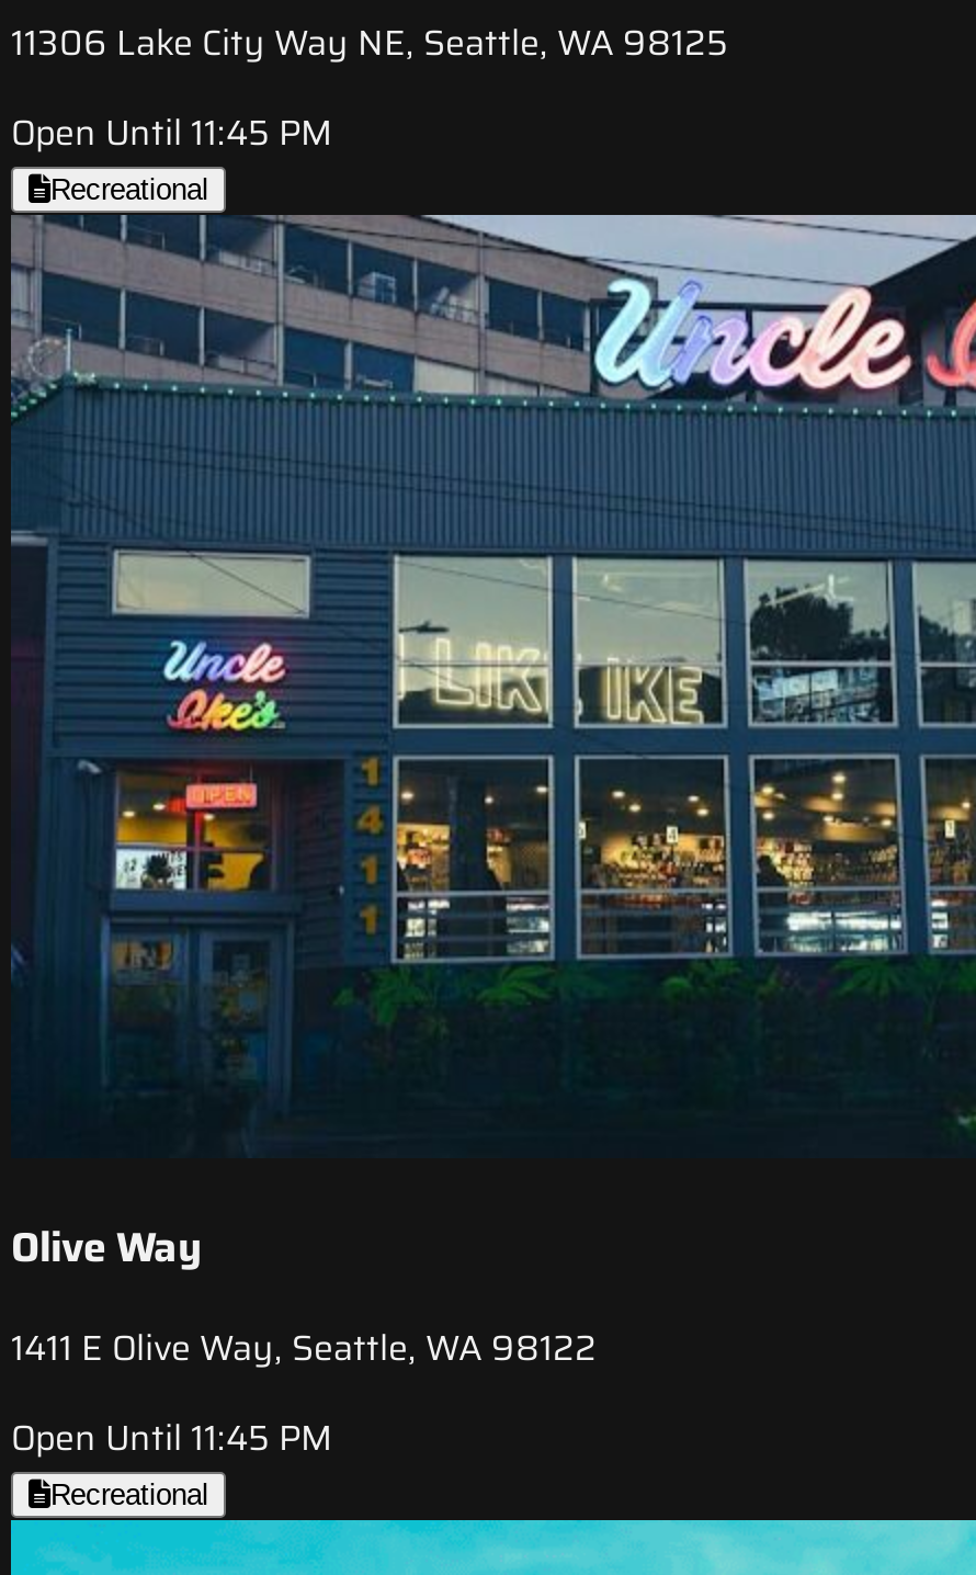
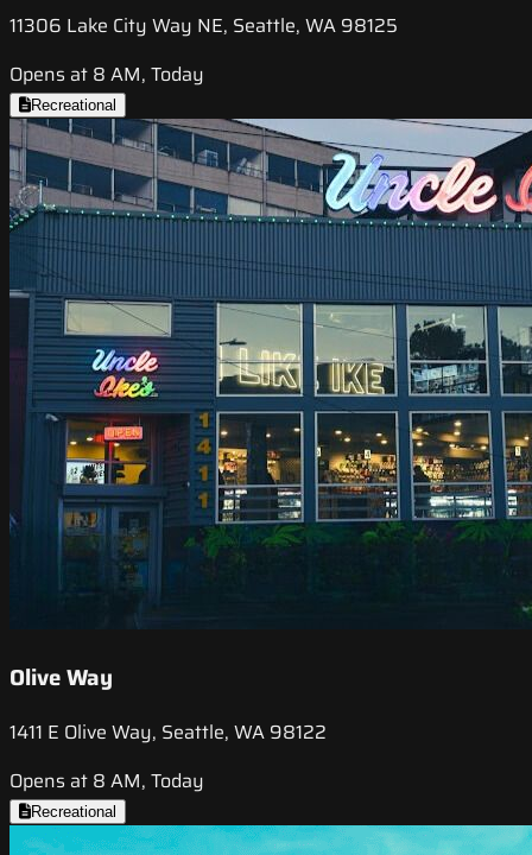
[11,106,333,161] Open Until 11:45 PM -> [9,60,204,90] Opens at 8 AM, Today
[11,1410,333,1465] Open Until 11:45 PM -> [9,766,204,795] Opens at 8 AM, Today

